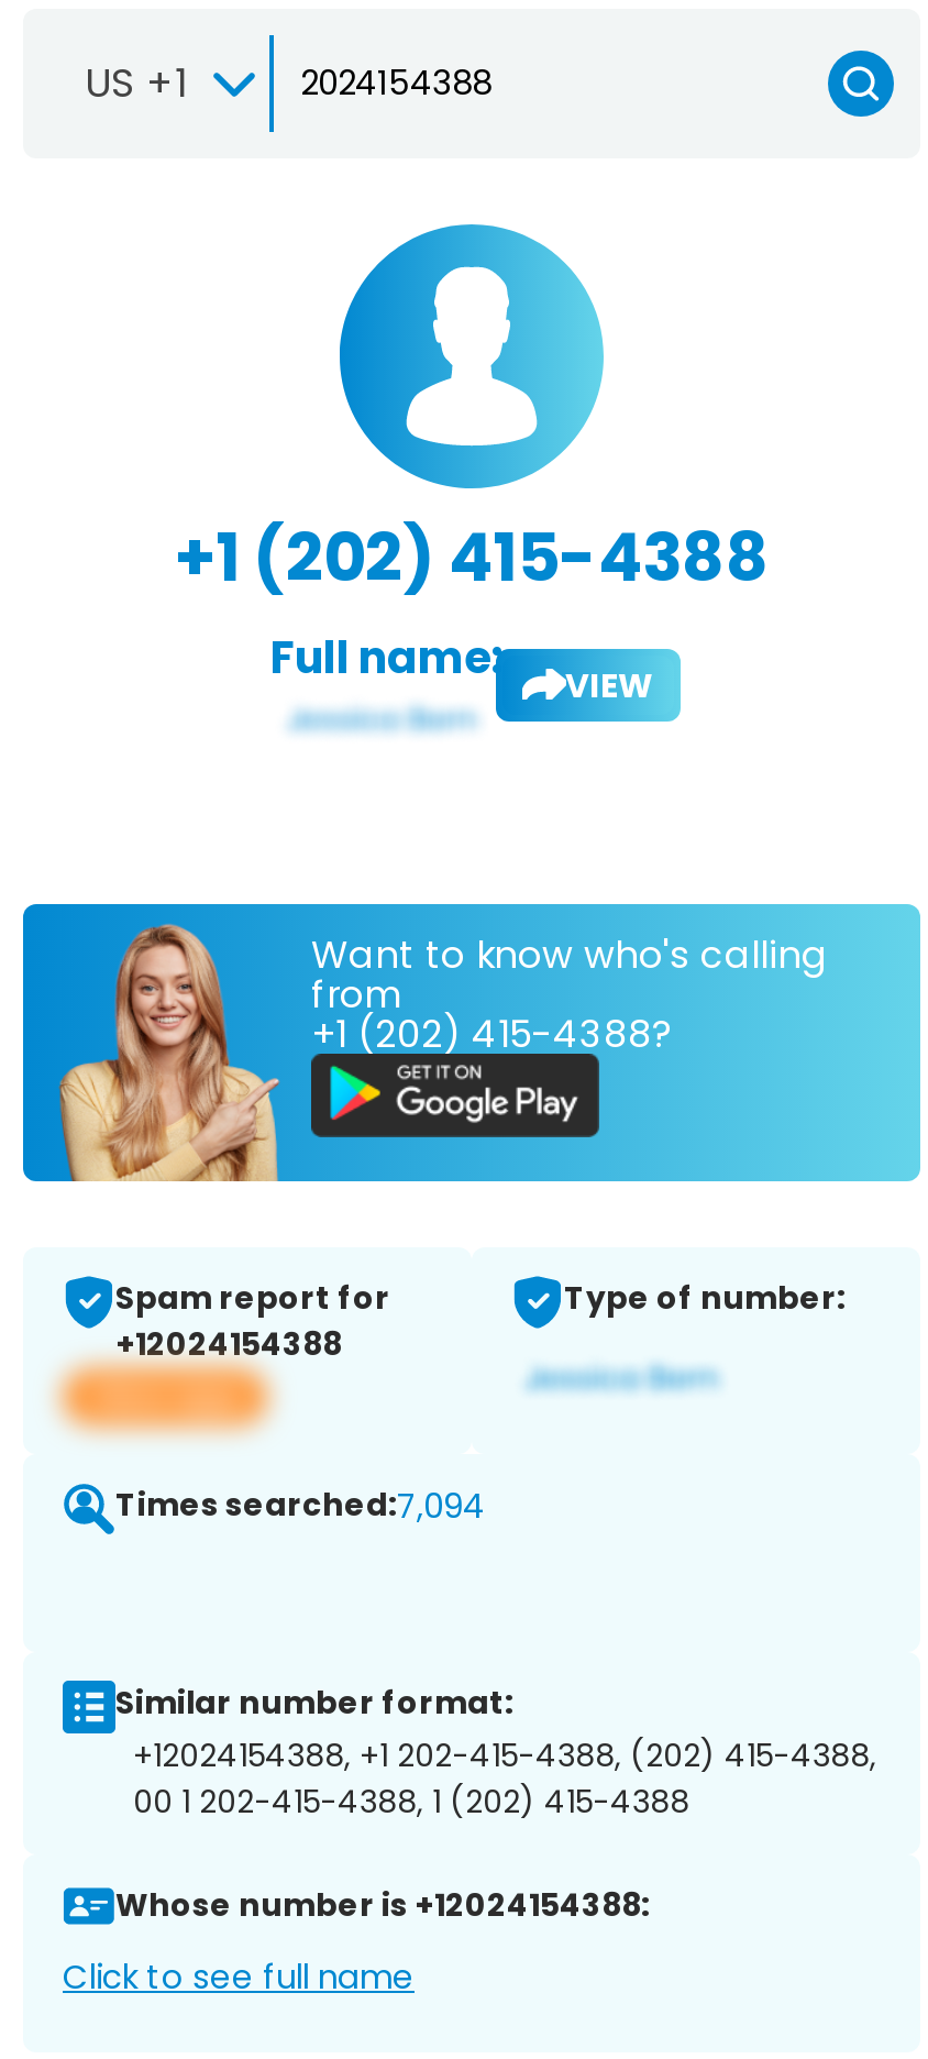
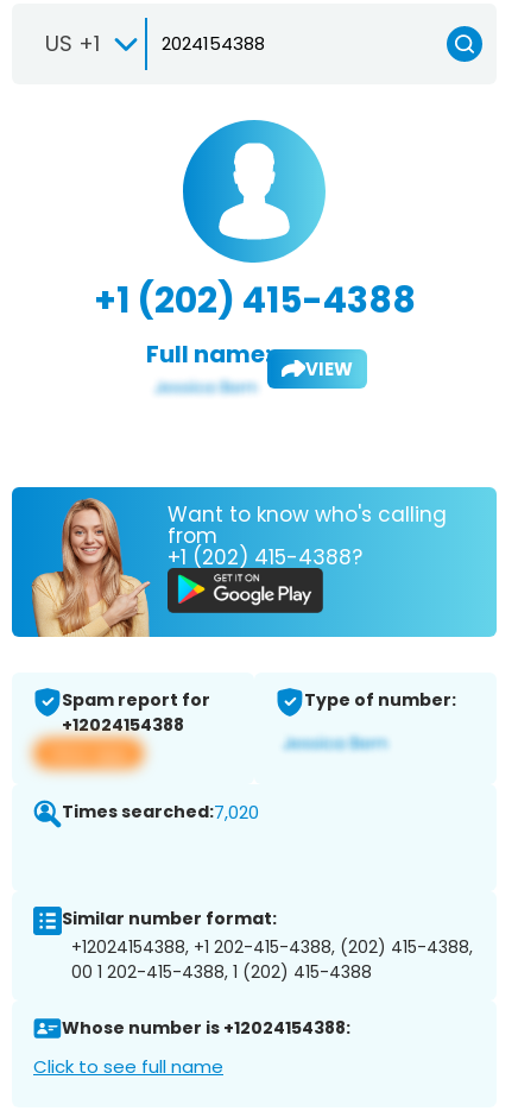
[115,1483,485,1529] Times searched:7,094 -> [62,800,259,825] Times searched:7,020

